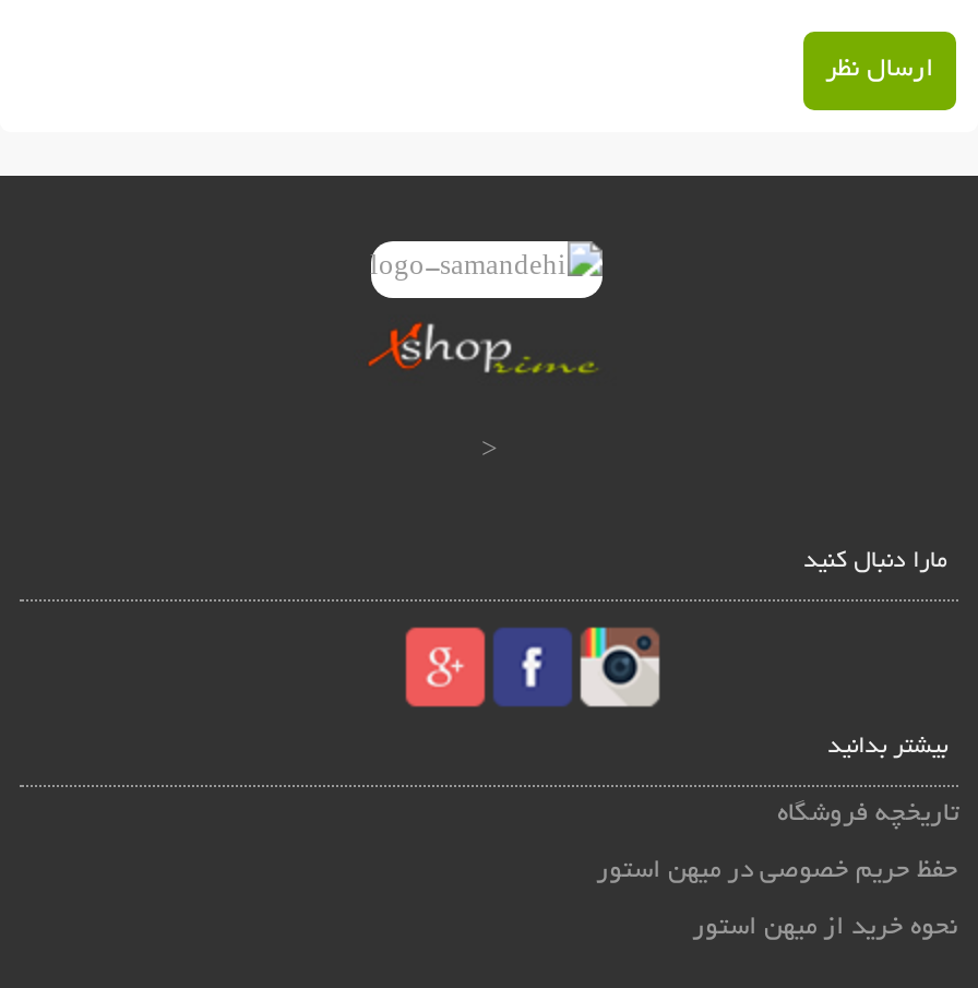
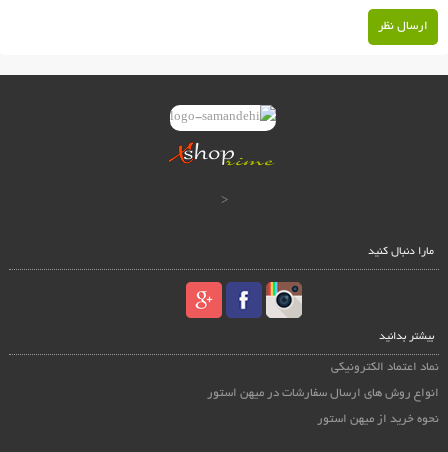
[777,800,958,829] تاریخچه فروشگاه -> [331,361,439,374] نماد اعتماد الکترونیکی
[596,857,958,886] حفظ حریم خصوصی در میهن استور -> [207,387,439,400] انواع روش های ارسال سفارشات در میهن استور

